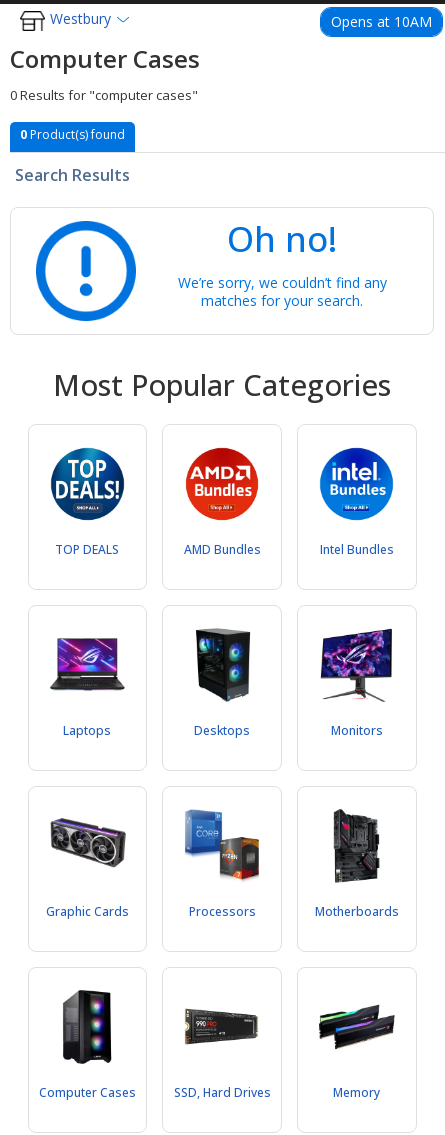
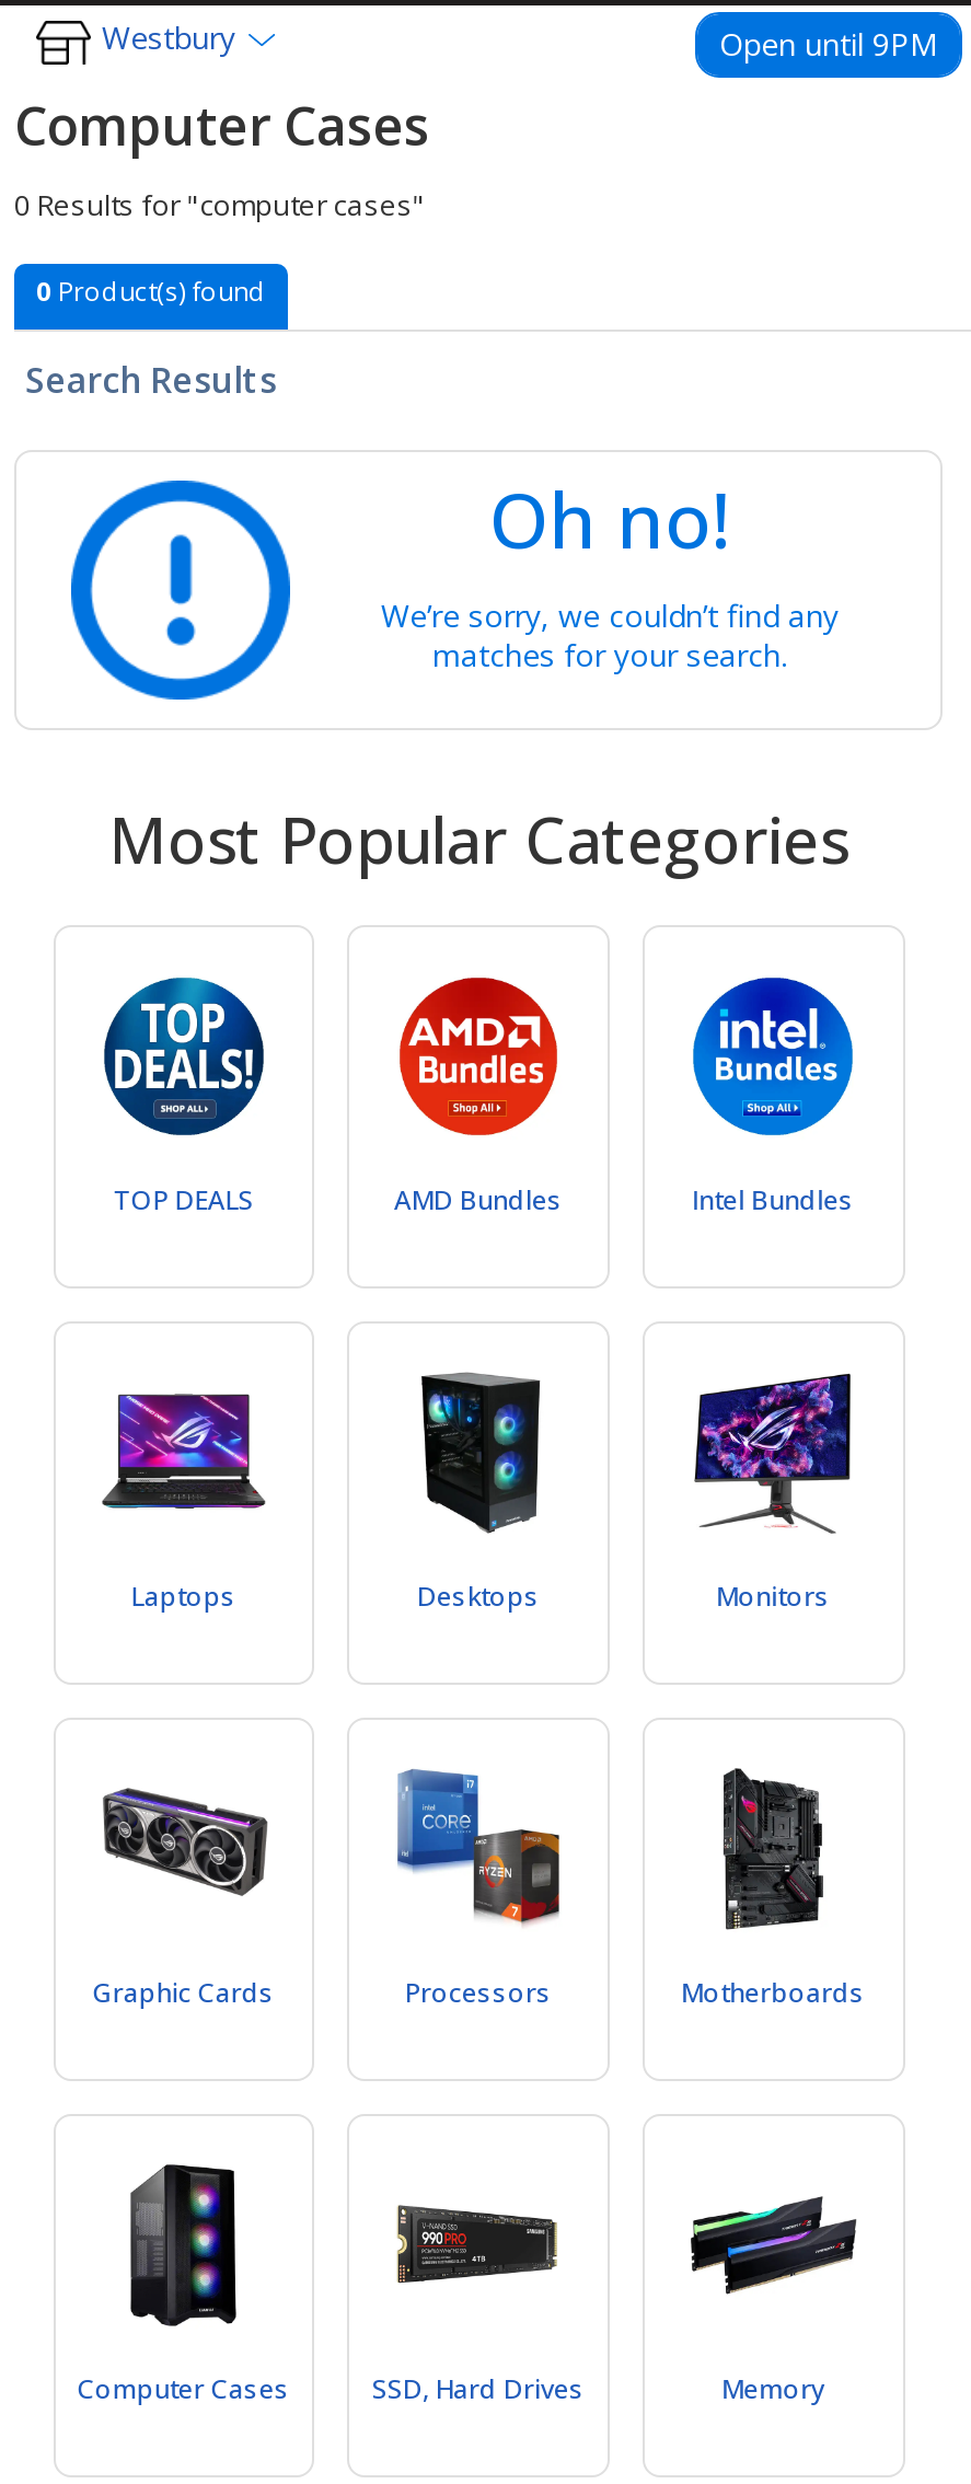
[331,11,432,30] Opens at 10AM -> [719,22,938,63] Open until 9PM

